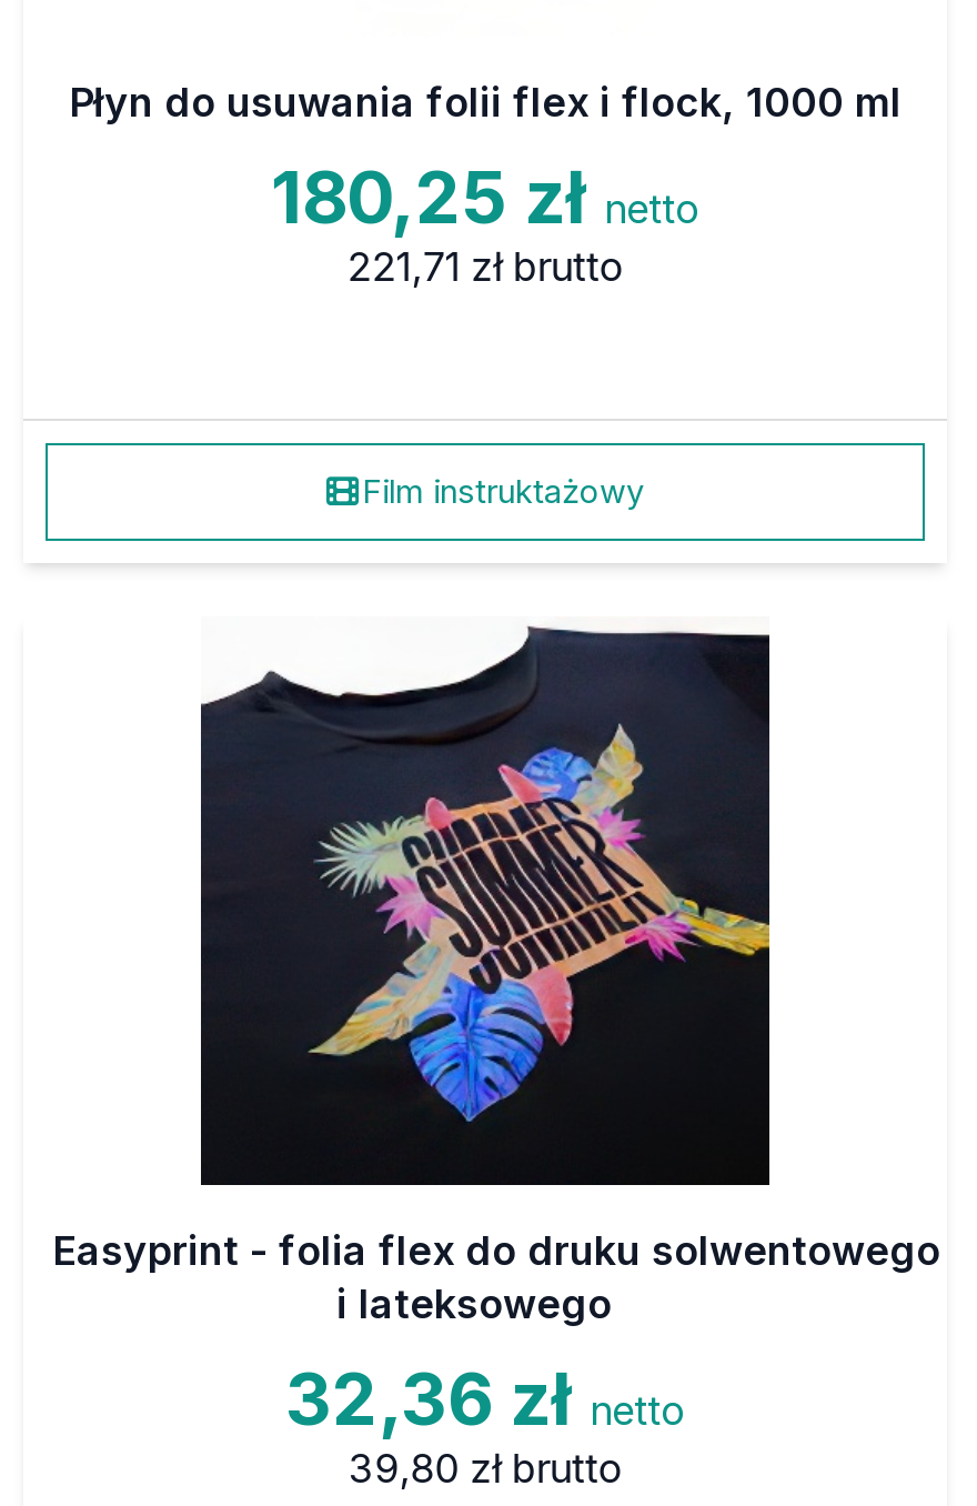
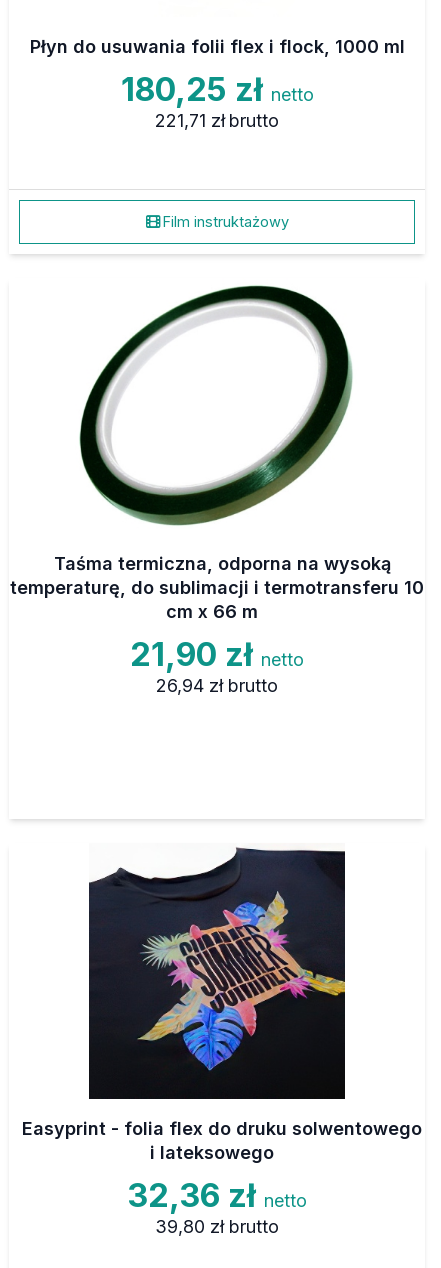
none -> [10,285,424,696] [image] | Taśma termiczna, odporna na wysoką | temperaturę, do sublimacji i termotransferu 10 | cm x 66 m | 21,90 zł netto | 26,94 zł brutto

